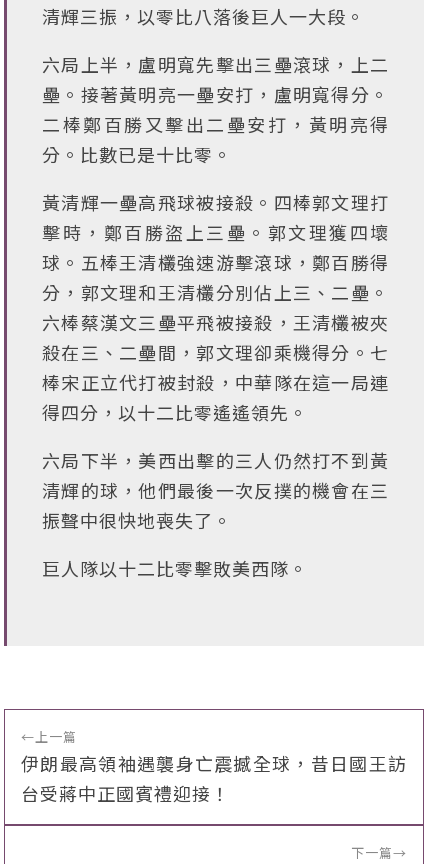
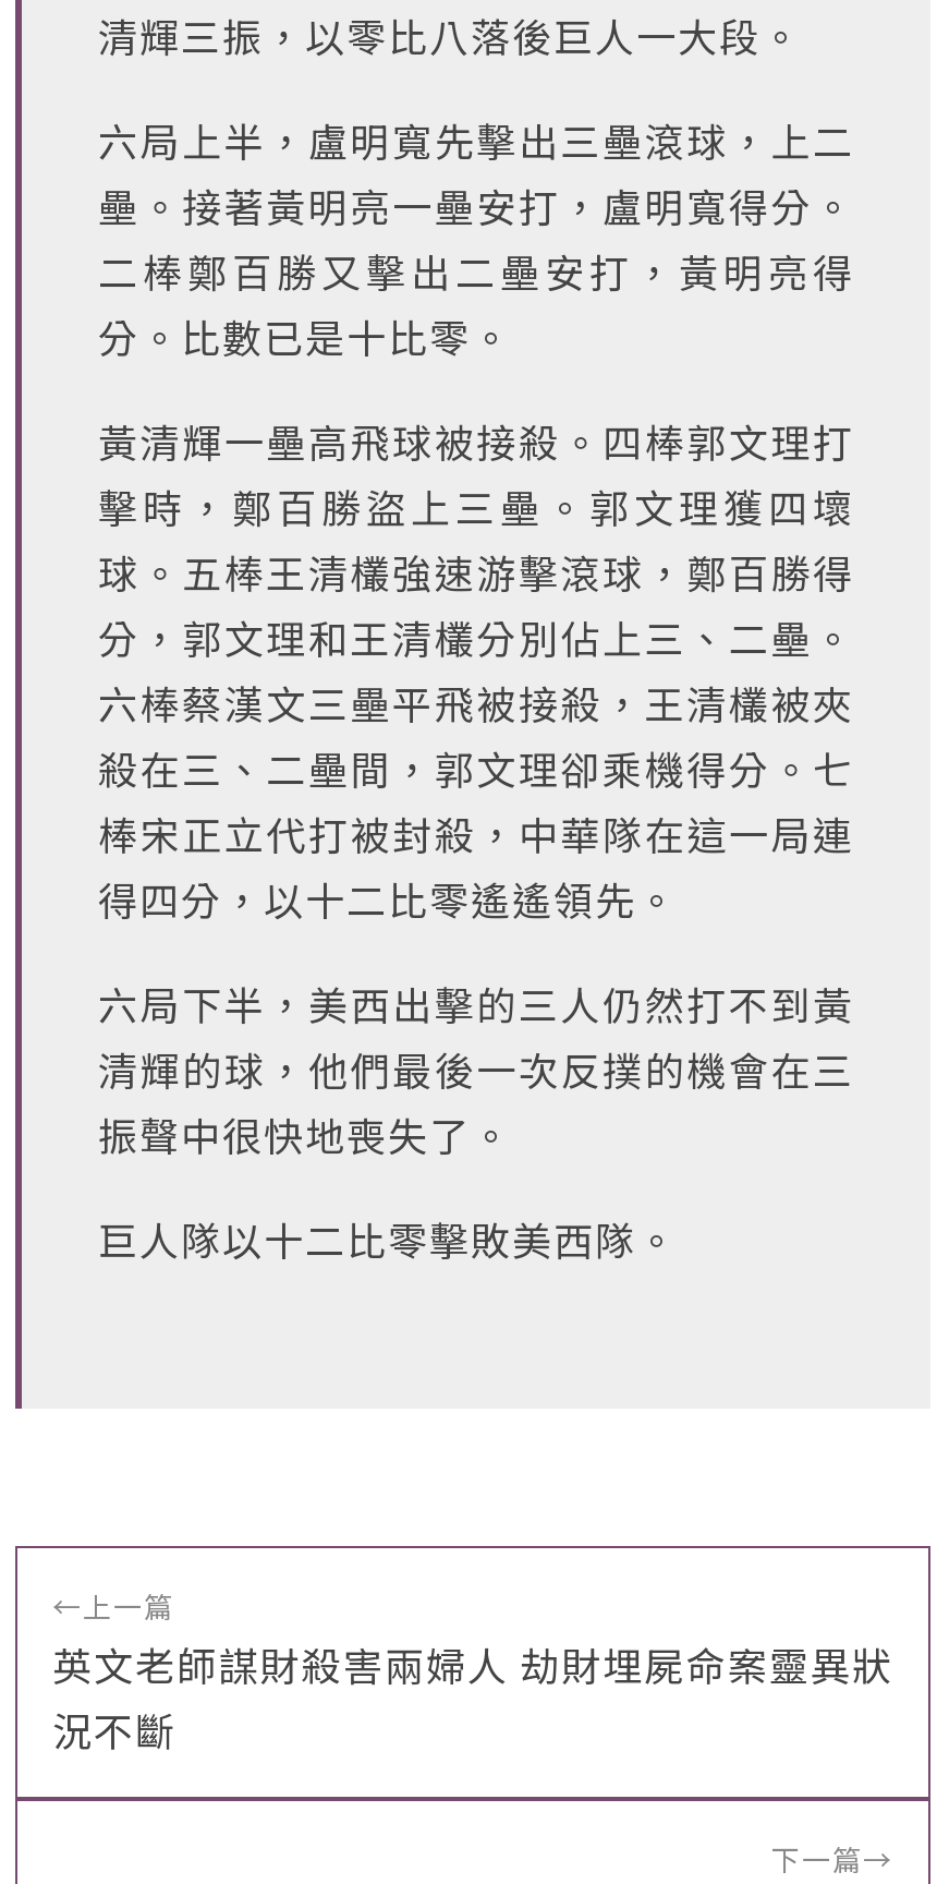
[21,750,407,806] 伊朗最高領袖遇襲身亡震撼全球，昔日國王訪 | 台受蔣中正國賓禮迎接！ -> [52,1635,893,1758] 英文老師謀財殺害兩婦人 劫財埋屍命案靈異狀 | 況不斷

